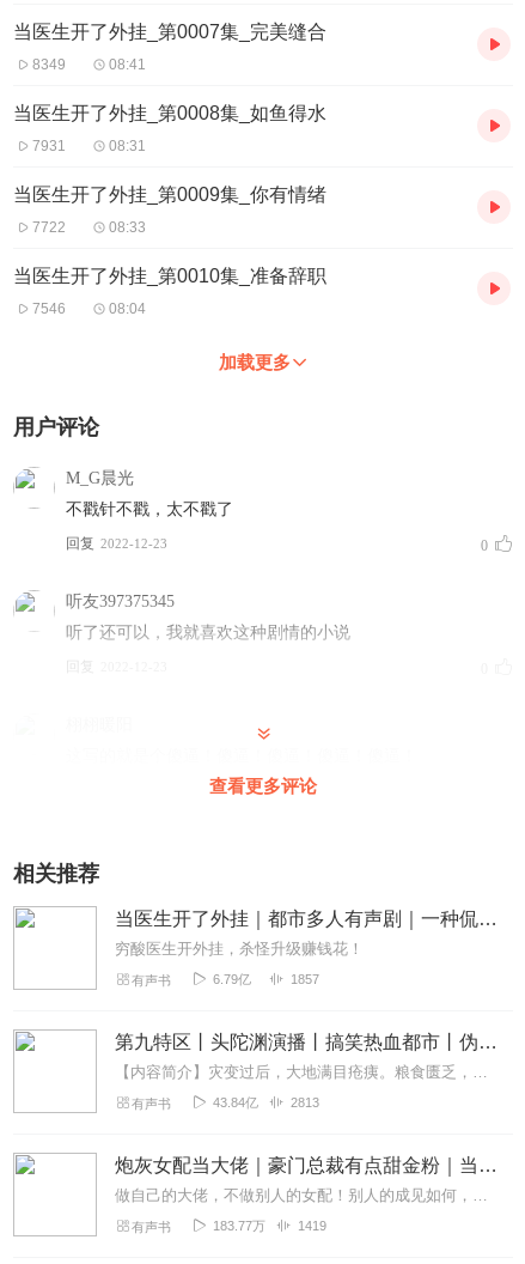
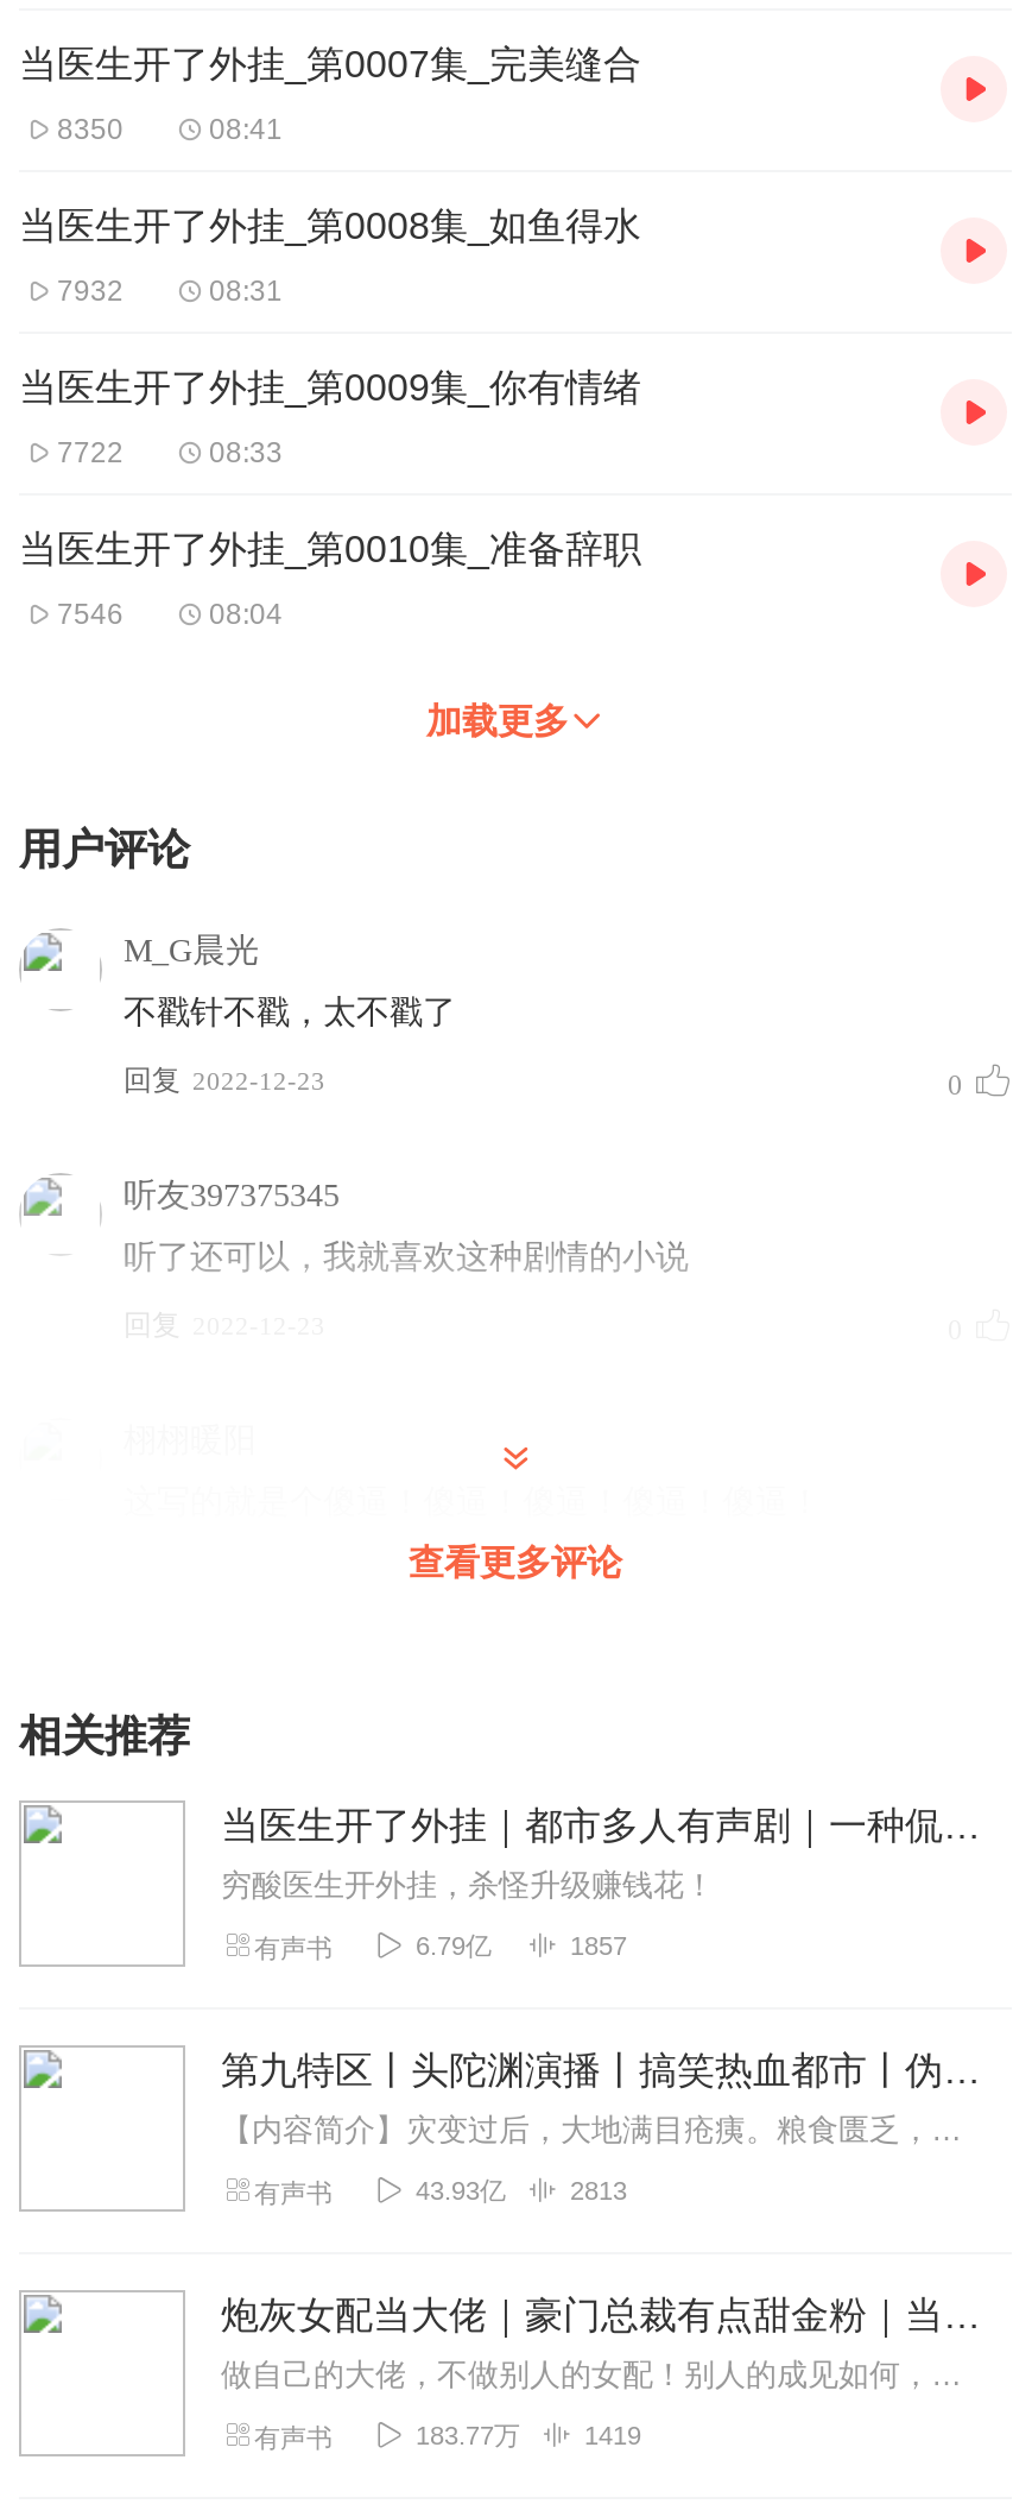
[32,56,66,73] 8349 -> [57,112,124,146] 8350
[32,137,66,154] 7931 -> [57,274,124,307] 7932
[213,1095,258,1110] 43.84亿 -> [416,2176,506,2205] 43.93亿

